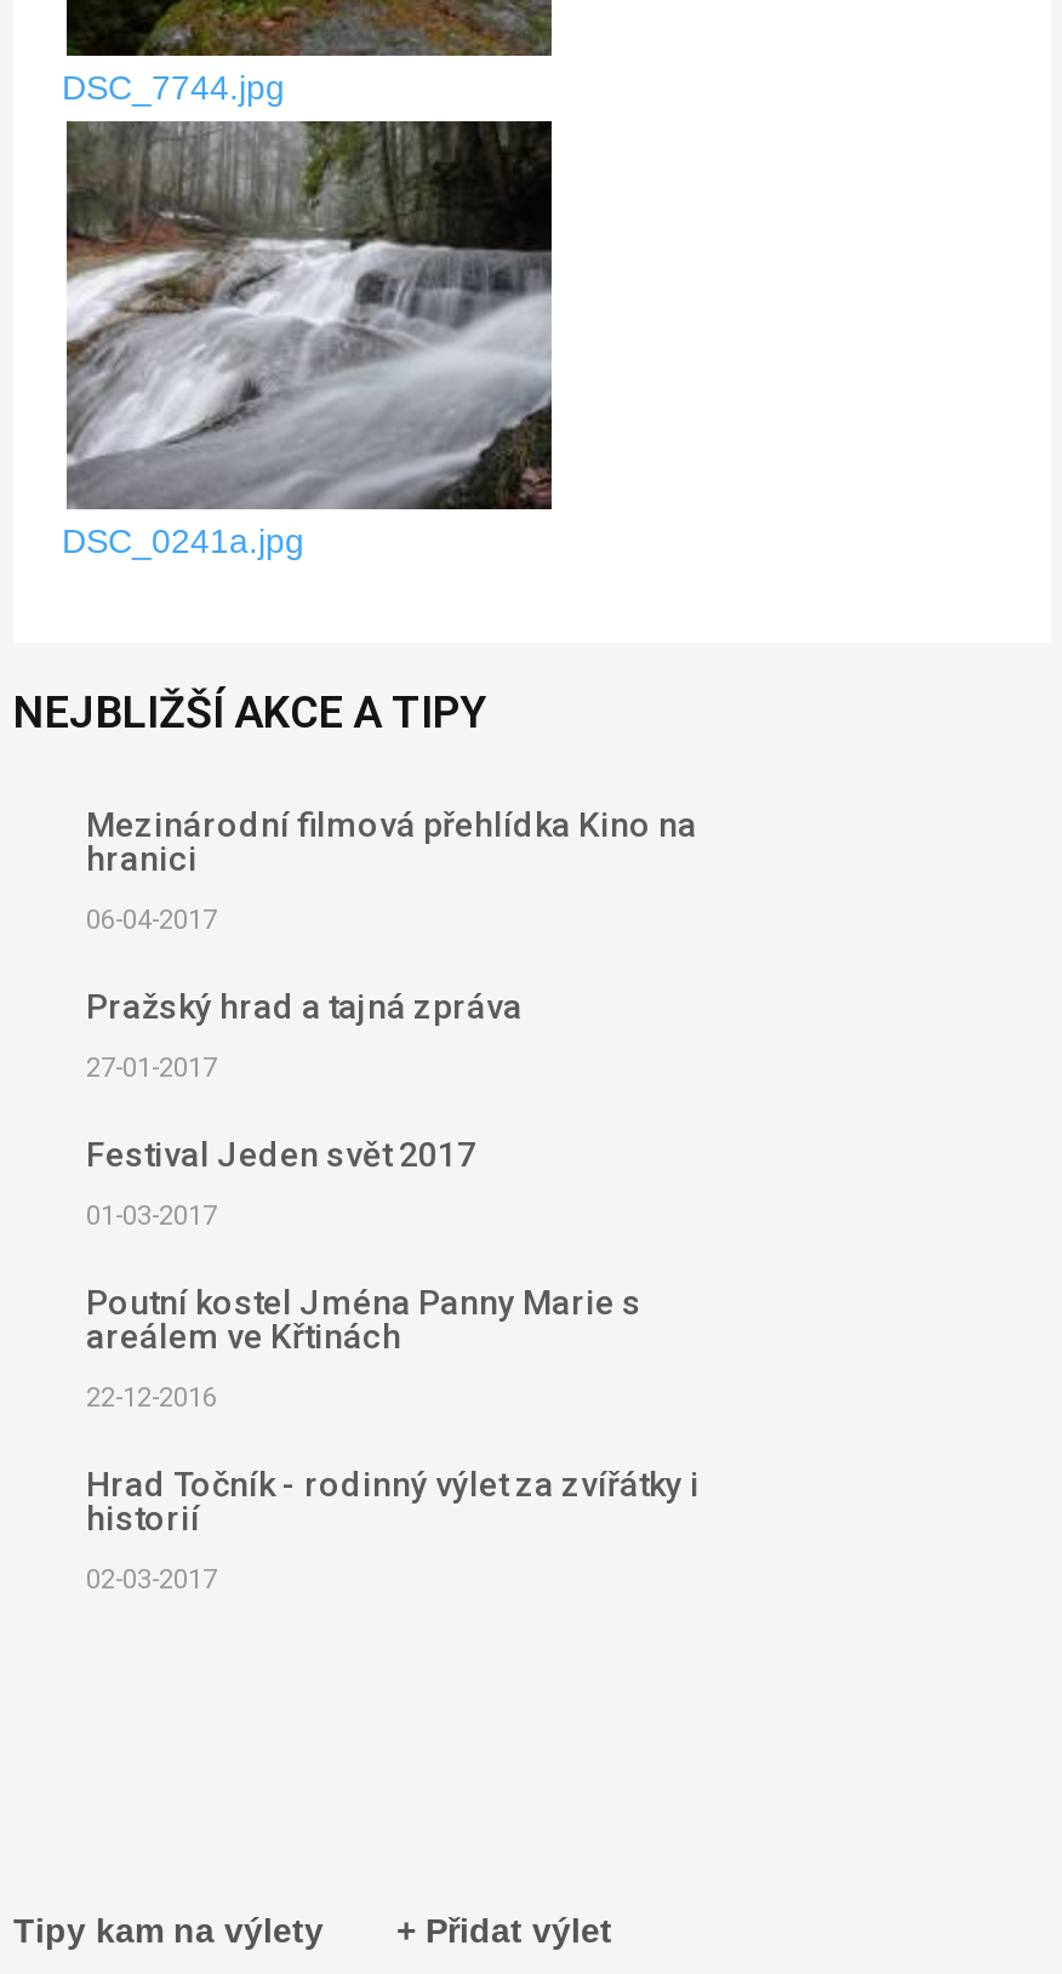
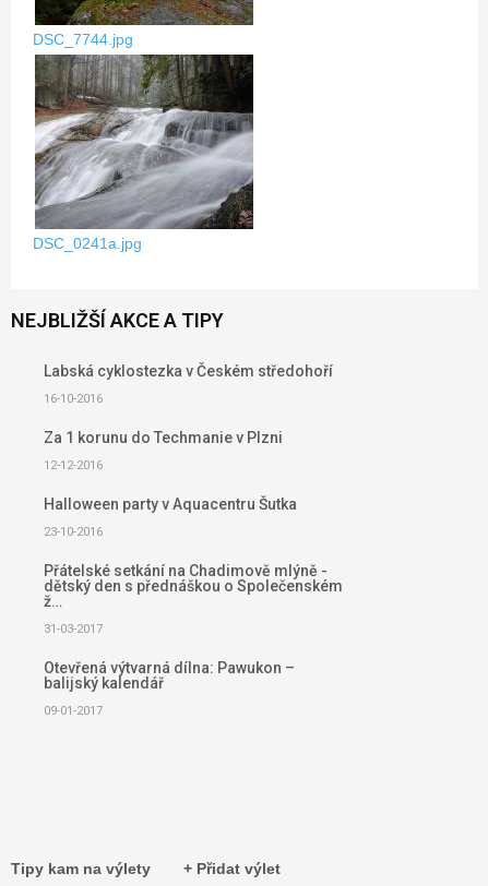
[86,805,697,877] Mezinárodní filmová přehlídka Kino na | hranici -> [44,362,333,379] Labská cyklostezka v Českém středohoří
[86,904,217,936] 06-04-2017 -> [44,391,103,406] 16-10-2016
[86,987,523,1025] Pražský hrad a tajná zpráva -> [44,429,283,446] Za 1 korunu do Techmanie v Plzni
[86,1052,217,1084] 27-01-2017 -> [44,458,103,472] 12-12-2016
[86,1134,476,1173] Festival Jeden svět 2017 -> [44,495,297,513] Halloween party v Aquacentru Šutka
[86,1200,217,1231] 01-03-2017 -> [44,525,103,539] 23-10-2016
[86,1282,641,1355] Poutní kostel Jména Panny Marie s | areálem ve Křtinách -> [44,562,343,610] Přátelské setkání na Chadimově mlýně - | dětský den s přednáškou o Společenském | ž…
[86,1382,217,1413] 22-12-2016 -> [44,622,103,636] 31-03-2017
[86,1464,700,1537] Hrad Točník - rodinný výlet za zvířátky i | historií -> [44,659,295,692] Otevřená výtvarná dílna: Pawukon – | balijský kalendář
[86,1564,217,1595] 02-03-2017 -> [44,704,103,718] 09-01-2017

